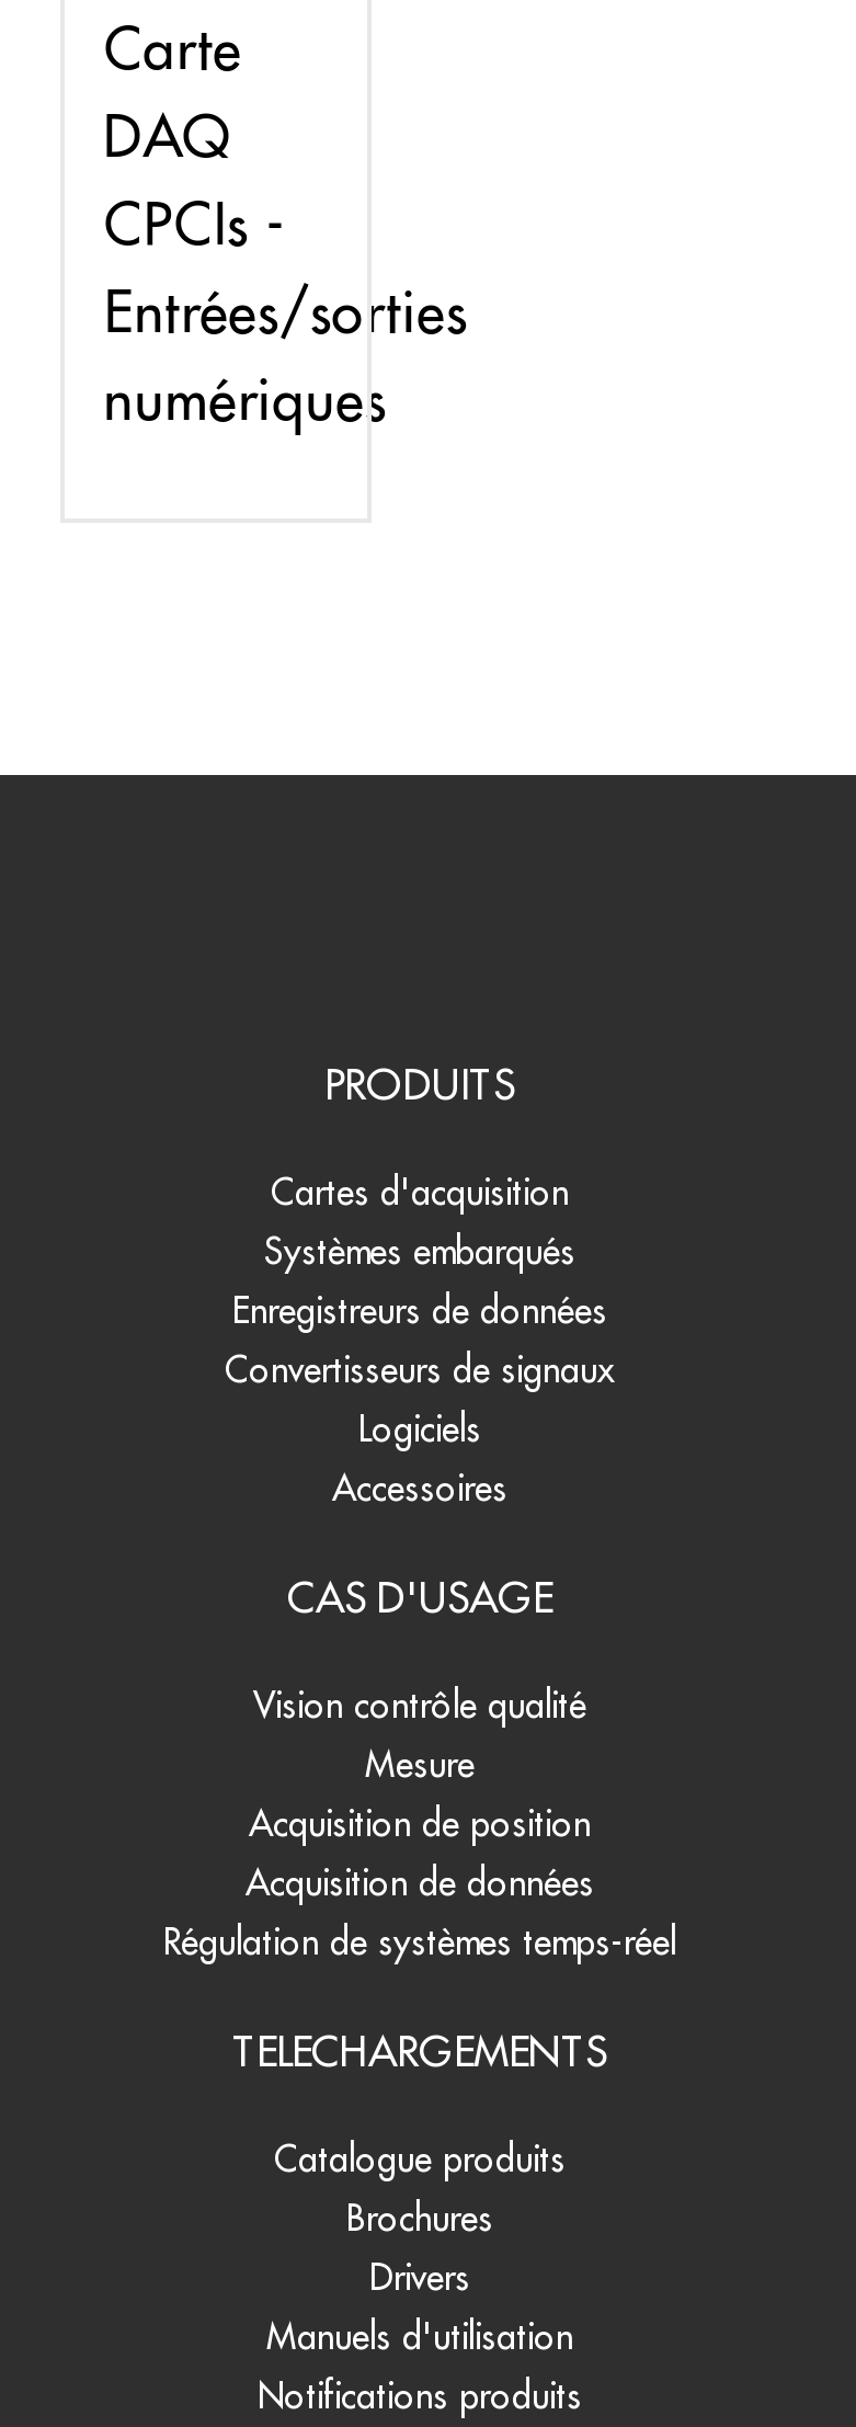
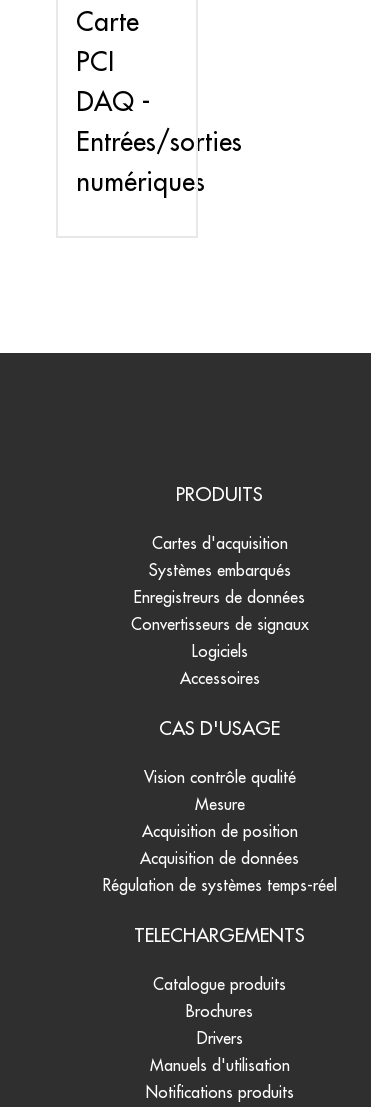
[104,96,283,258] DAQ | CPCIs - -> [76,44,150,118] PCI | DAQ -

